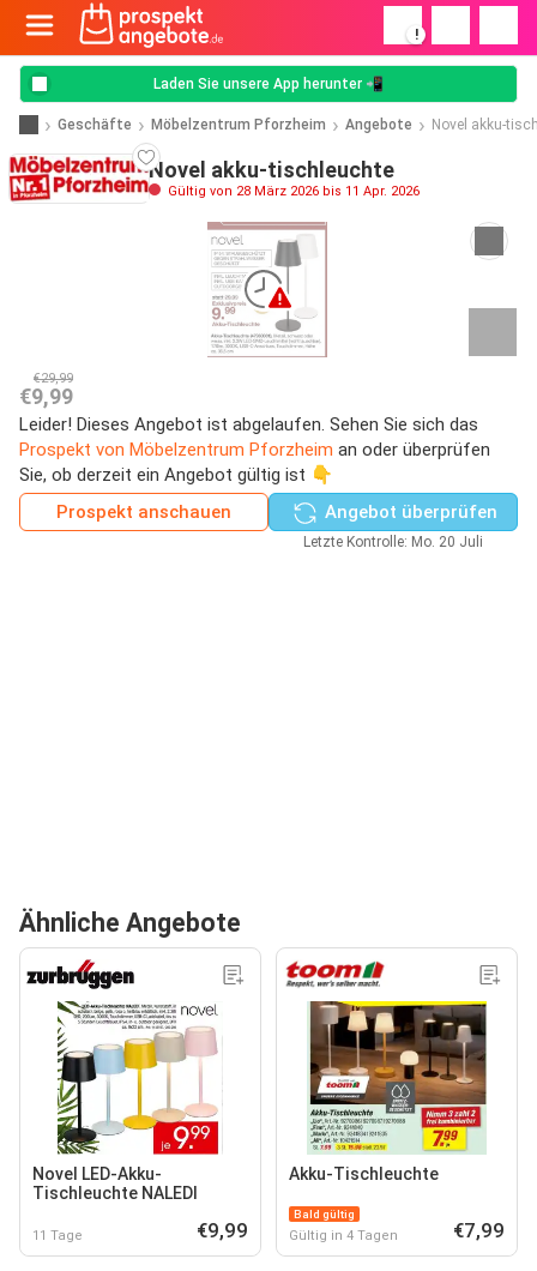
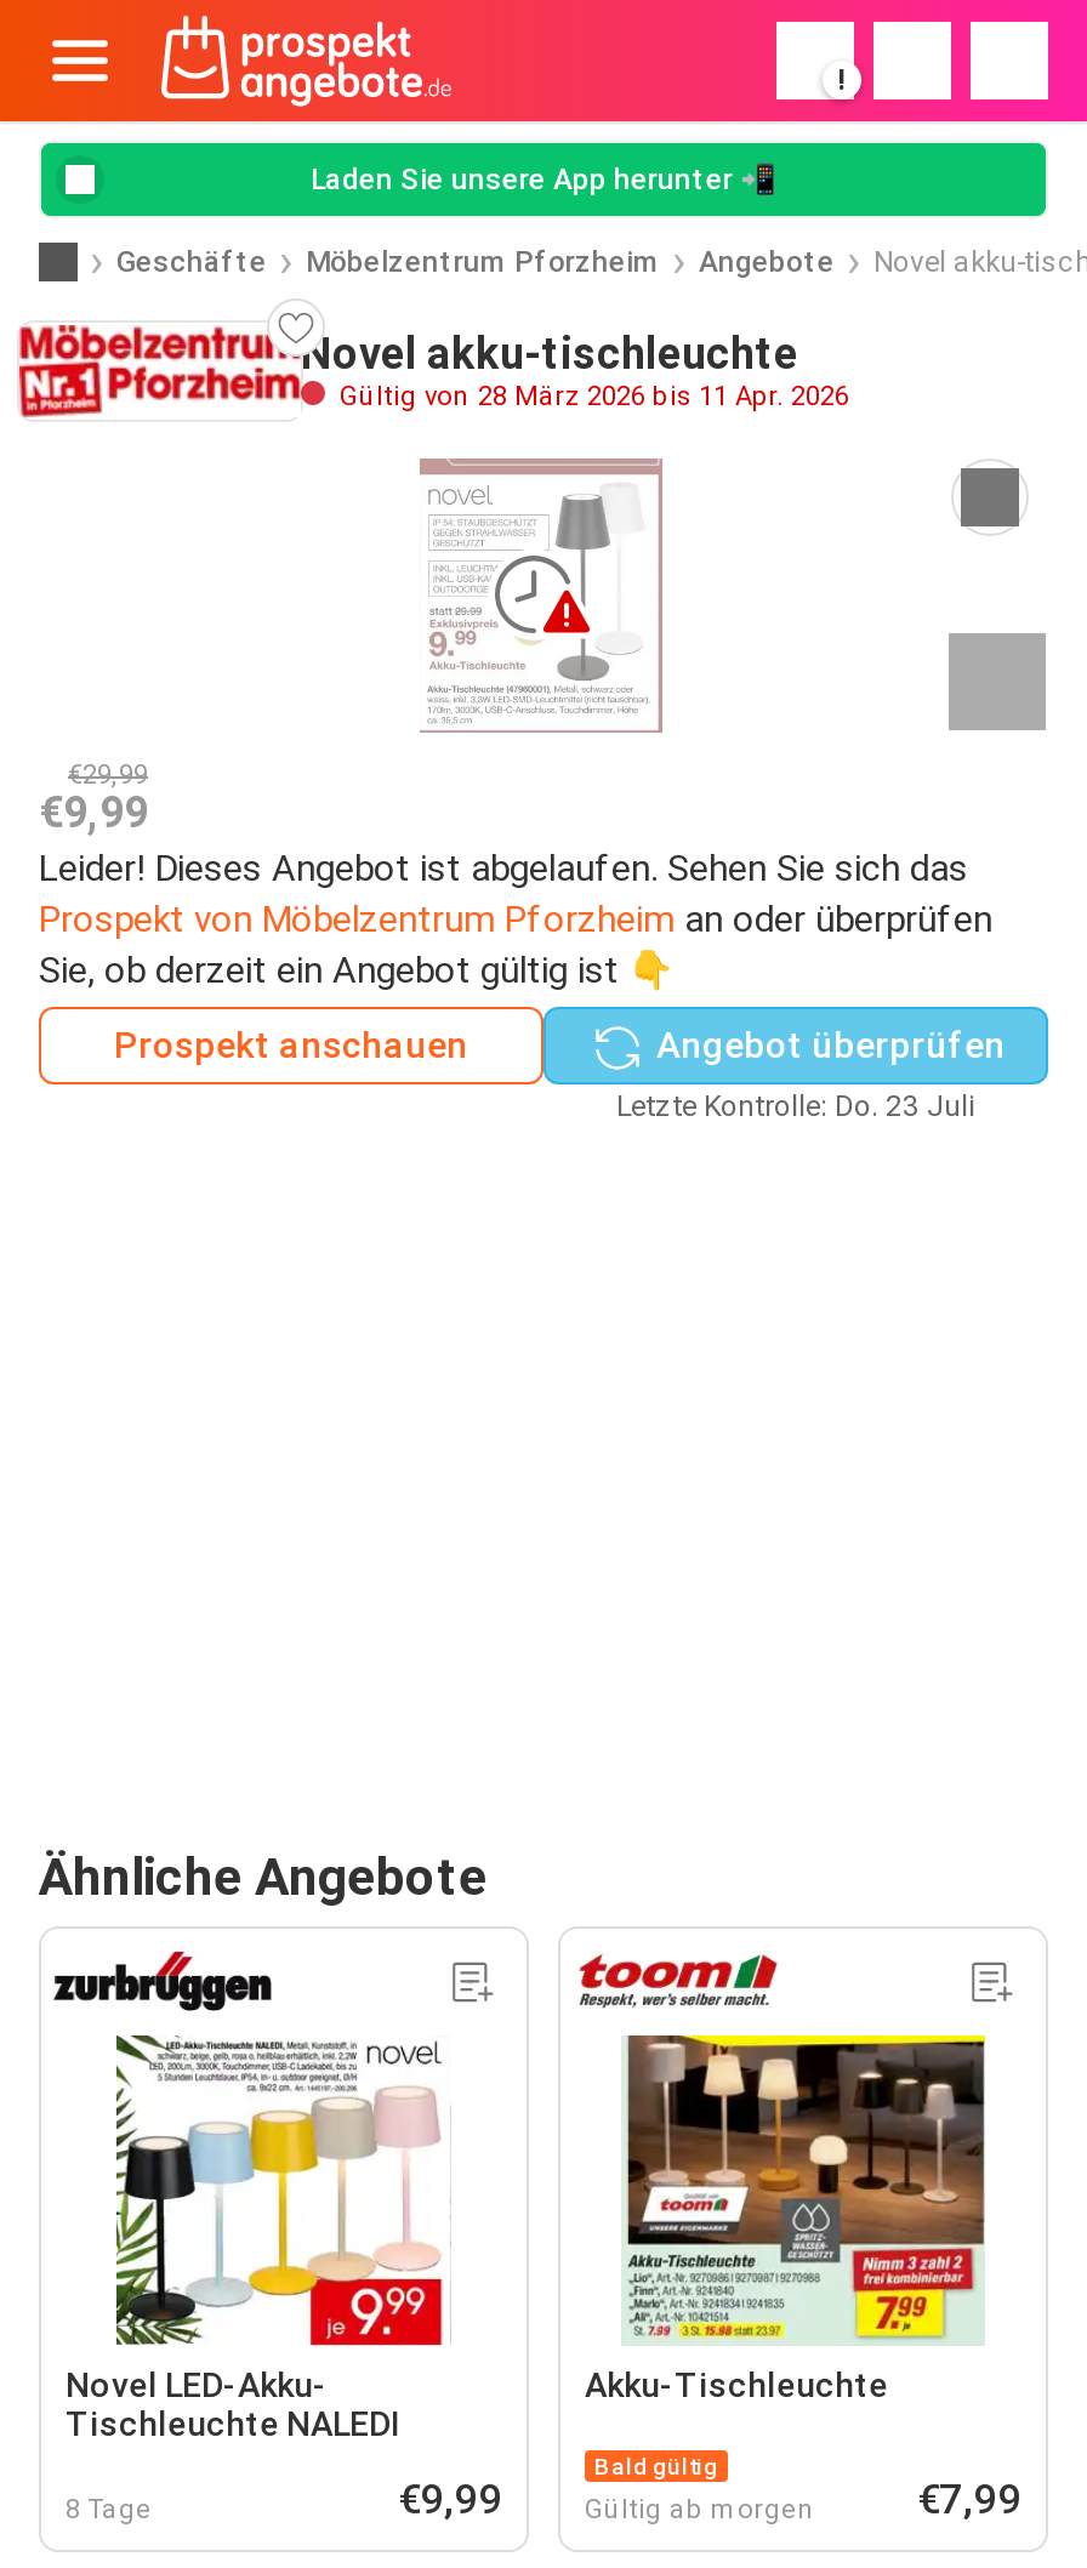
[303,533,483,550] Letzte Kontrolle: Mo. 20 Juli -> [616,1088,975,1122] Letzte Kontrolle: Do. 23 Juli
[32,1227,83,1243] 11 Tage -> [66,2493,153,2524] 8 Tage
[289,1227,398,1243] Gültig in 4 Tagen -> [585,2493,815,2524] Gültig ab morgen

